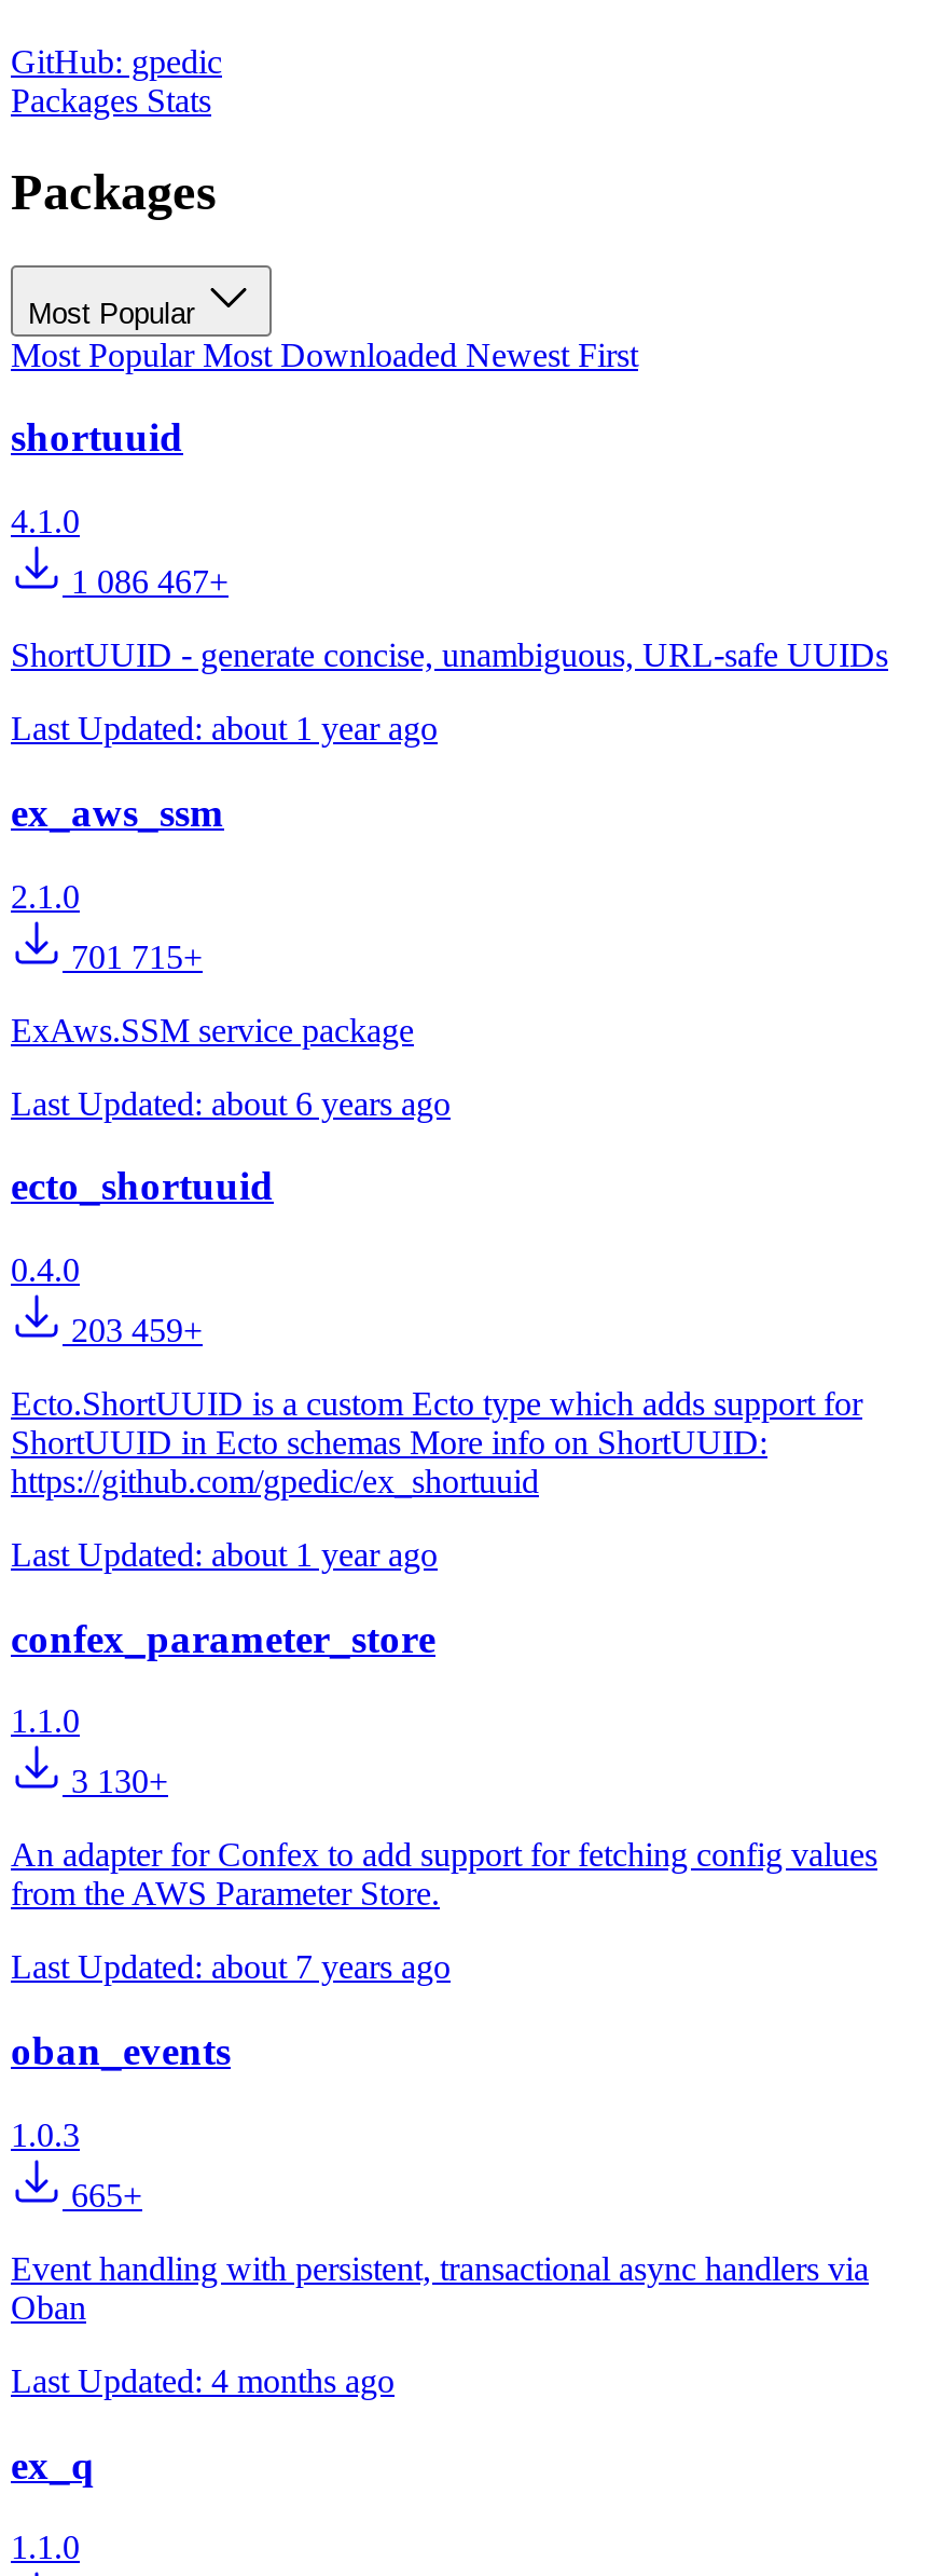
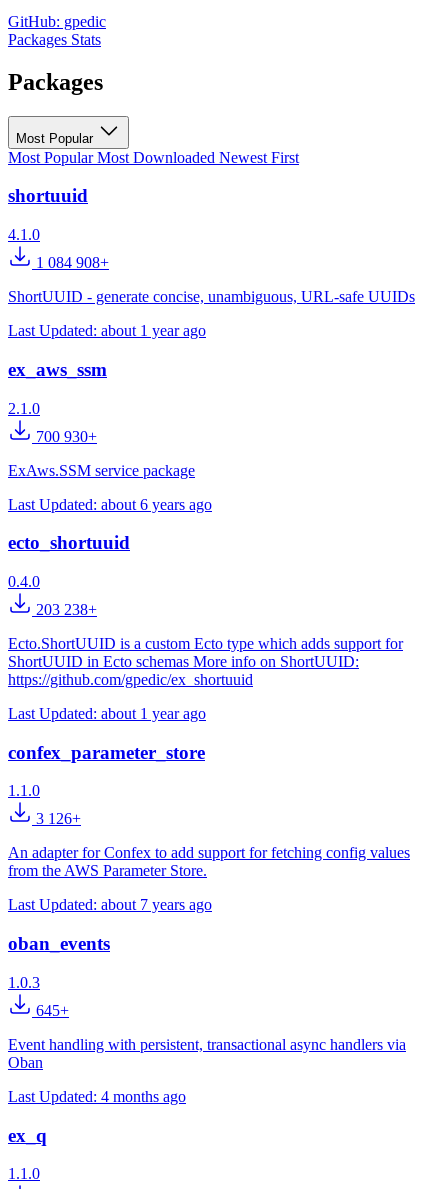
[71,563,229,600] 1 086 467+ -> [36,254,109,271] 1 084 908+
[71,937,203,974] 701 715+ -> [36,427,97,444] 700 930+
[71,1312,203,1348] 203 459+ -> [36,601,97,618] 203 238+
[71,1764,168,1800] 3 130+ -> [36,810,81,827] 3 126+
[71,2176,142,2213] 665+ -> [36,1002,69,1019] 645+

